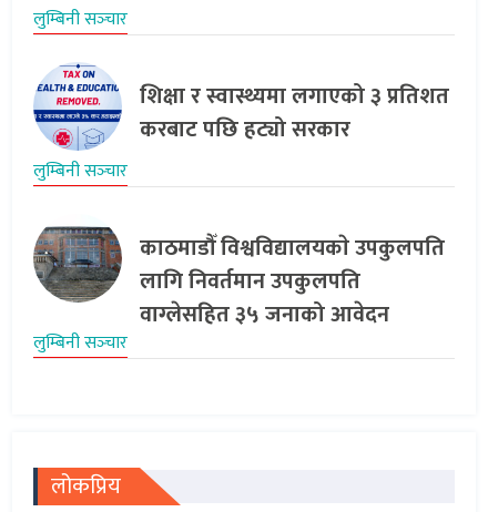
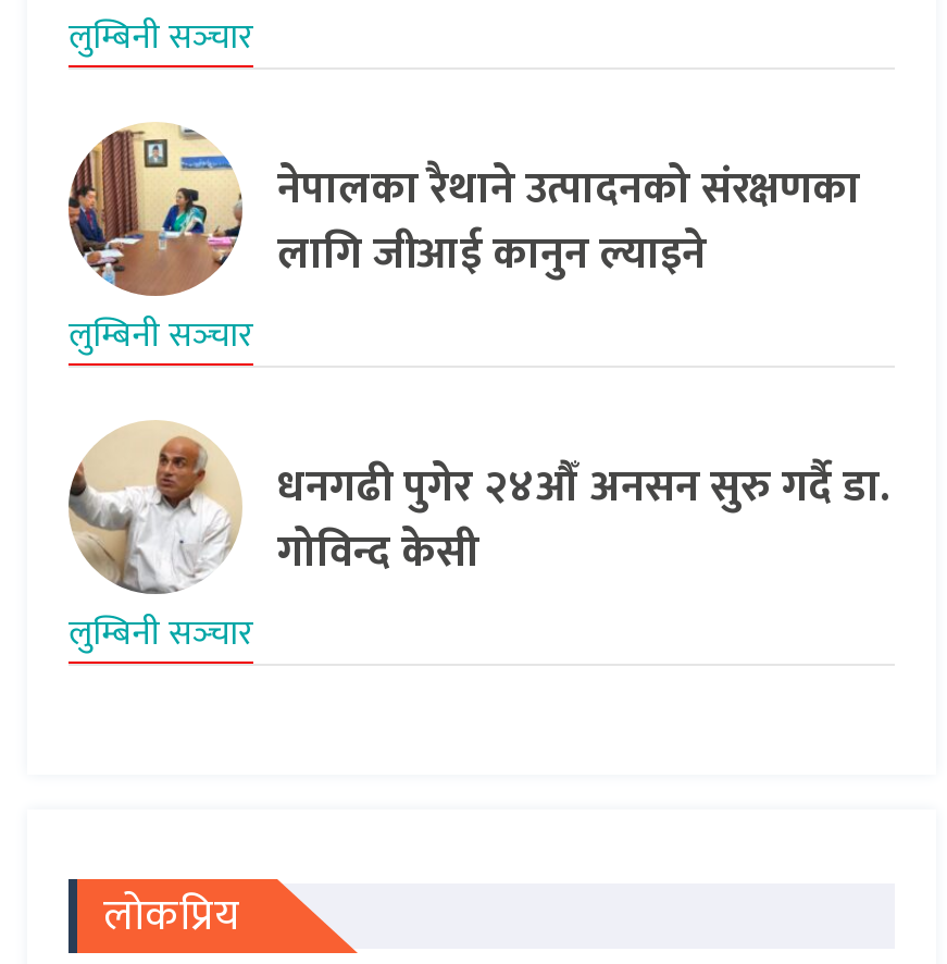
[32,62,449,152] [image] | शिक्षा र स्वास्थ्यमा लगाएको ३ प्रतिशत | करबाट पछि हट्यो सरकार -> [66,122,860,298] [image] | नेपालका रैथाने उत्पादनको संरक्षणका | लागि जीआई कानुन ल्याइने
[33,225,445,334] [image] | काठमाडौँ विश्वविद्यालयकाे उपकुलपति | लागि निवर्तमान उपकुलपति | वाग्लेसहित ३५ जनाको आवेदन -> [68,420,888,590] [image] | धनगढी पुगेर २४औँ अनसन सुरु गर्दै डा. | गोविन्द केसी

